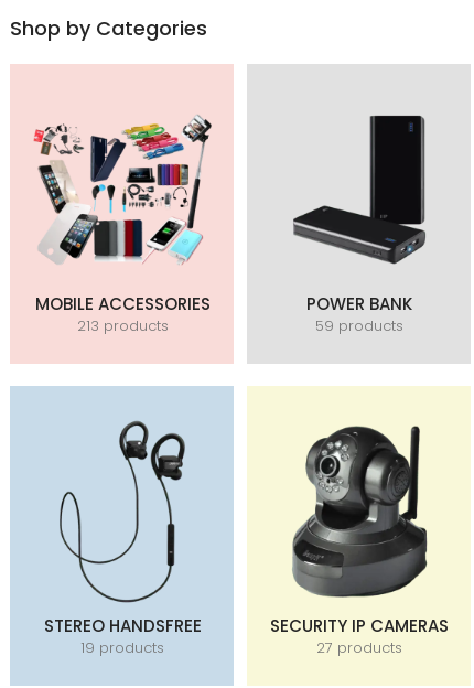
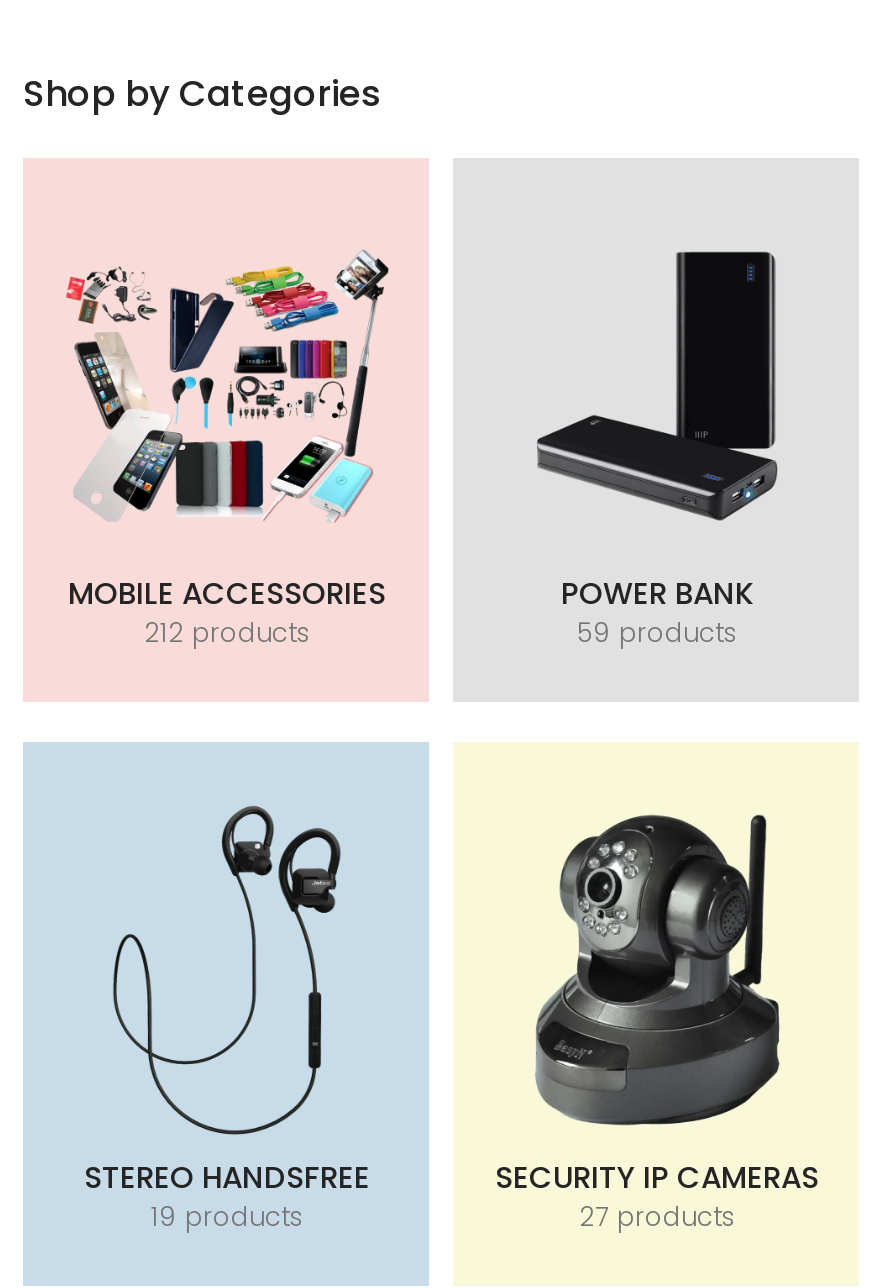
[77,315,168,336] 213 products -> [144,613,310,651] 212 products

